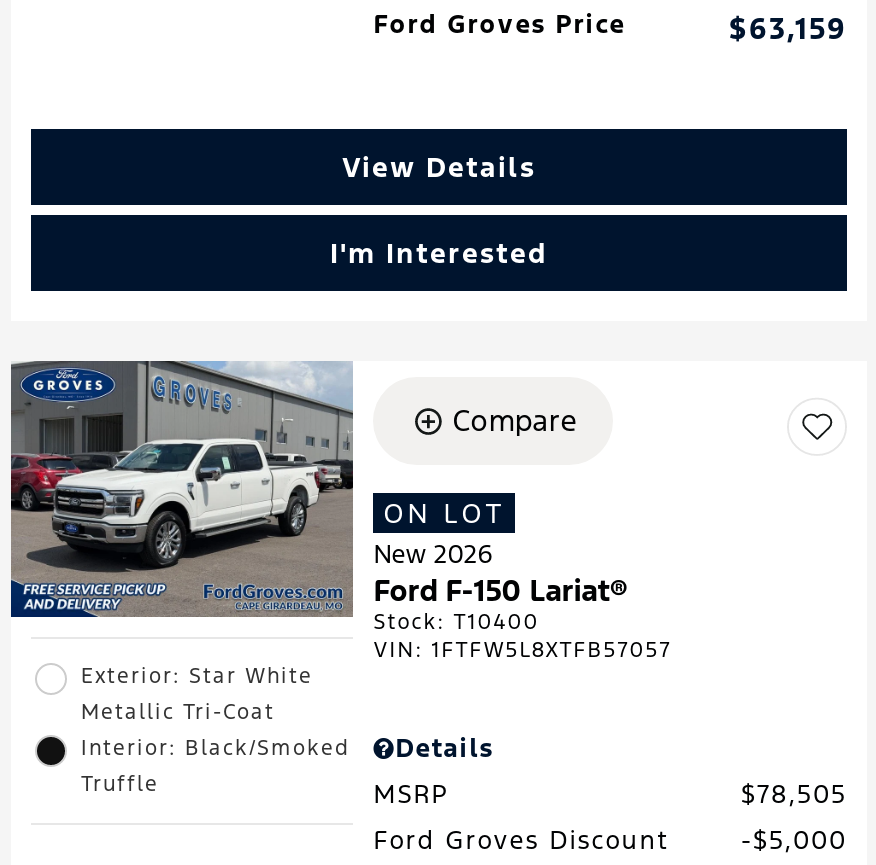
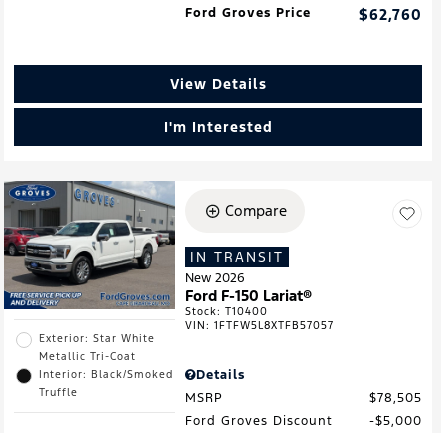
[729,9,847,47] $63,159 -> [359,5,422,24] $62,760
[383,495,505,531] ON LOT -> [190,248,284,266] IN TRANSIT

